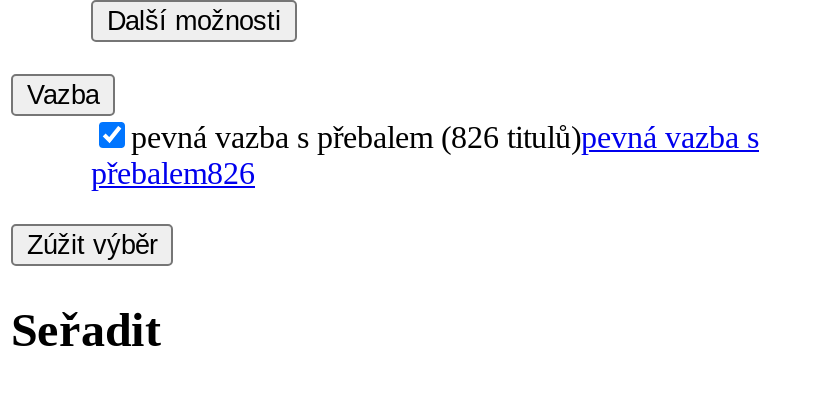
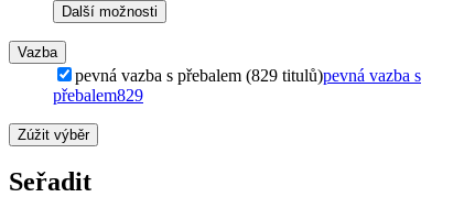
[131,119,759,153] pevná vazba s přebalem (826 titulů)pevná vazba s -> [75,66,421,84] pevná vazba s přebalem (829 titulů)pevná vazba s
[91,155,255,189] přebalem826 -> [53,85,143,104] přebalem829

